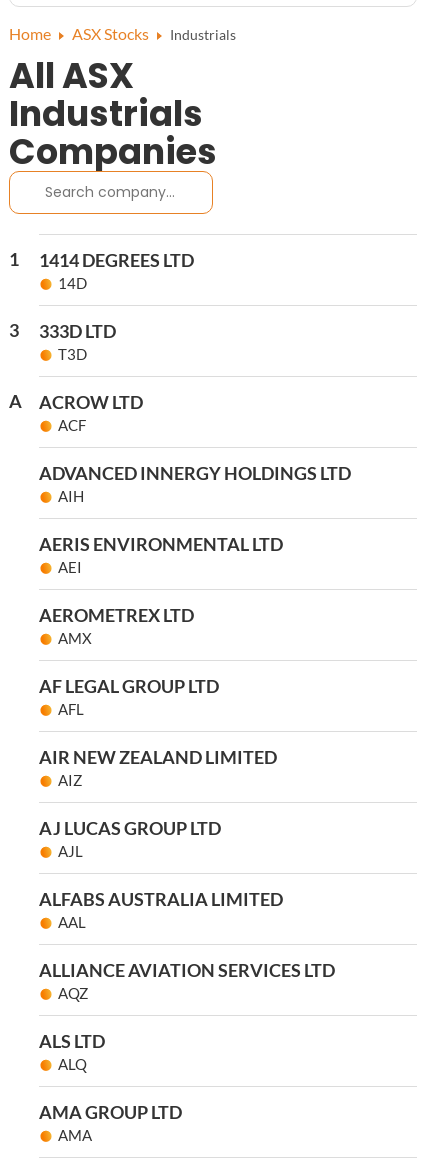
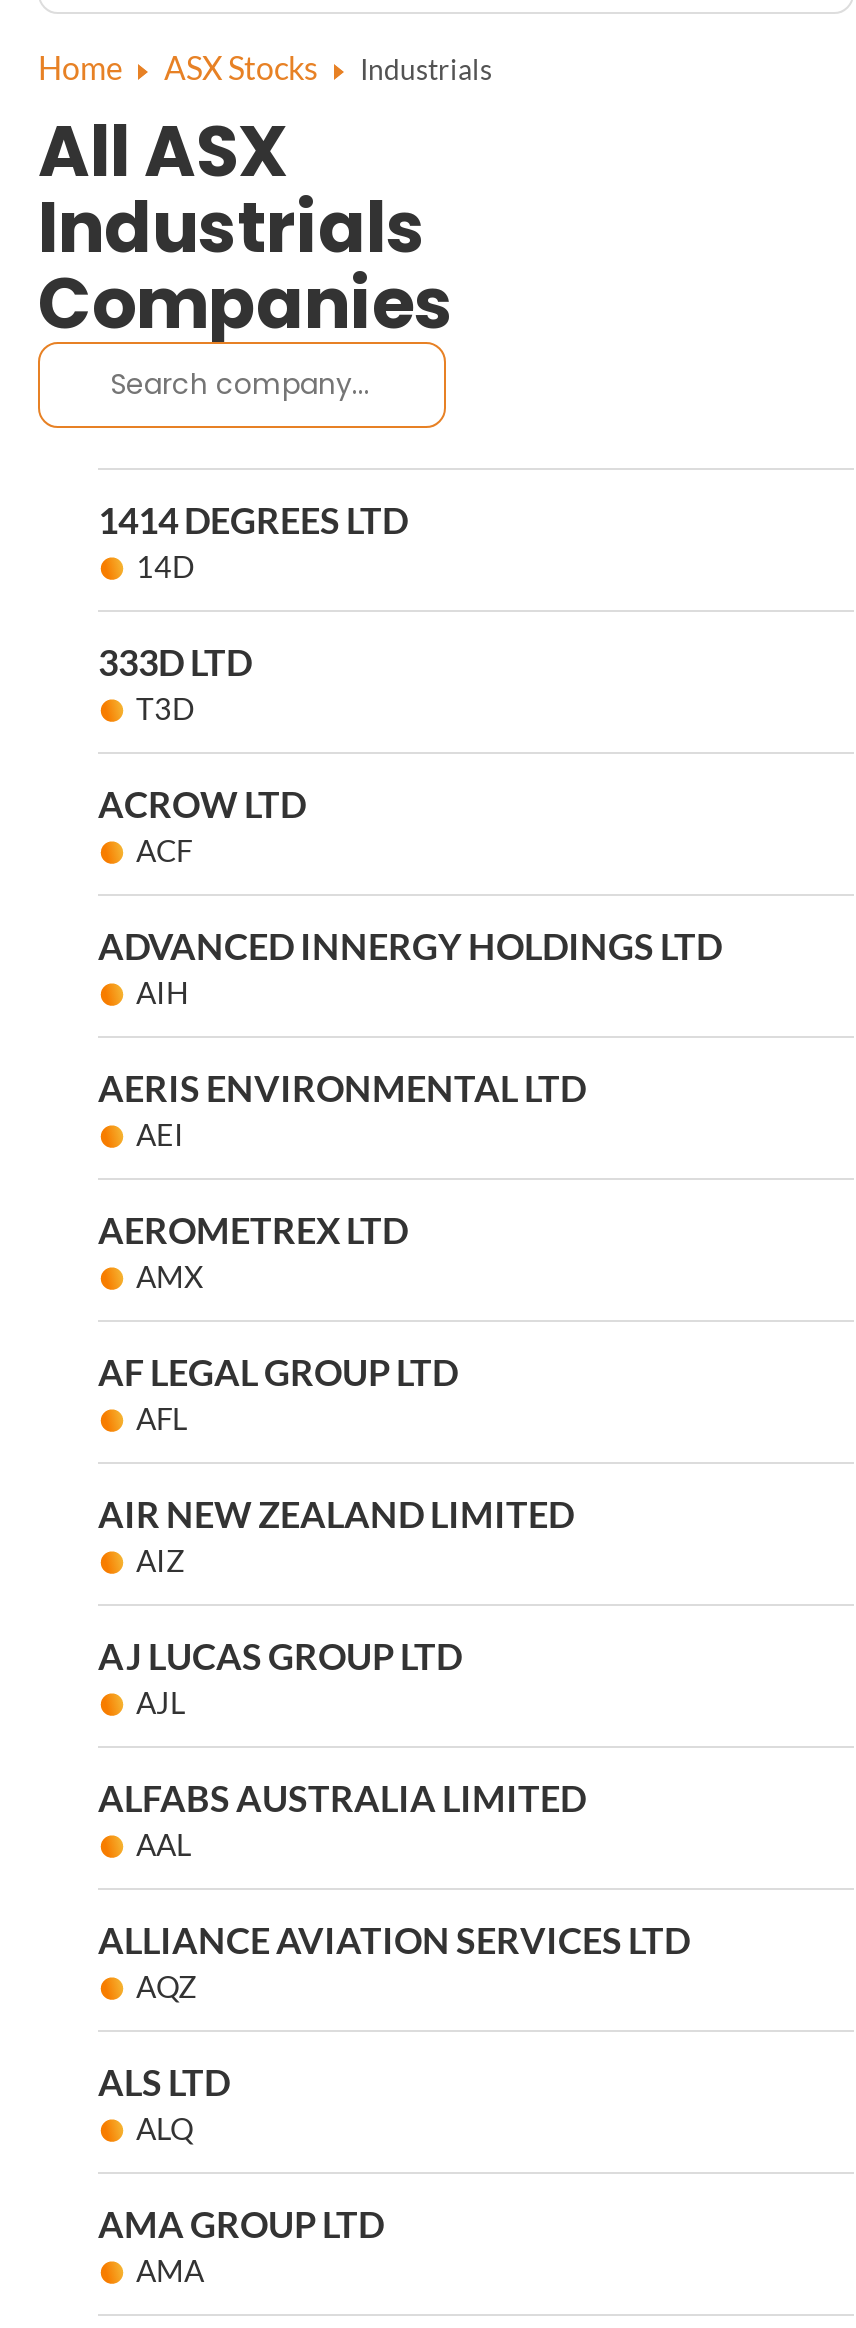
[9,248,19,270] 1 -> none
[9,319,19,341] 3 -> none
[9,390,22,412] A -> none

